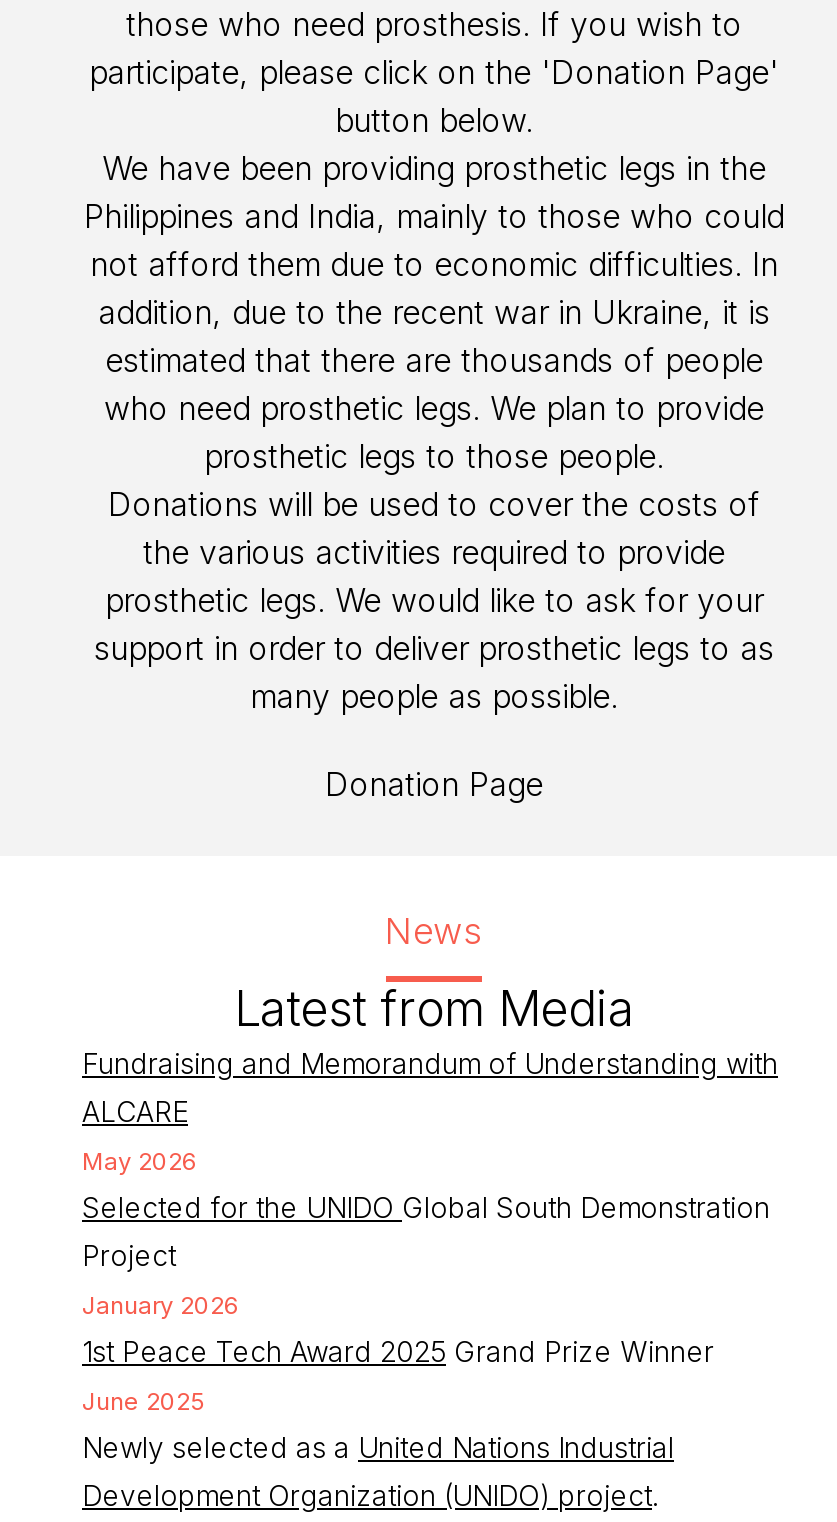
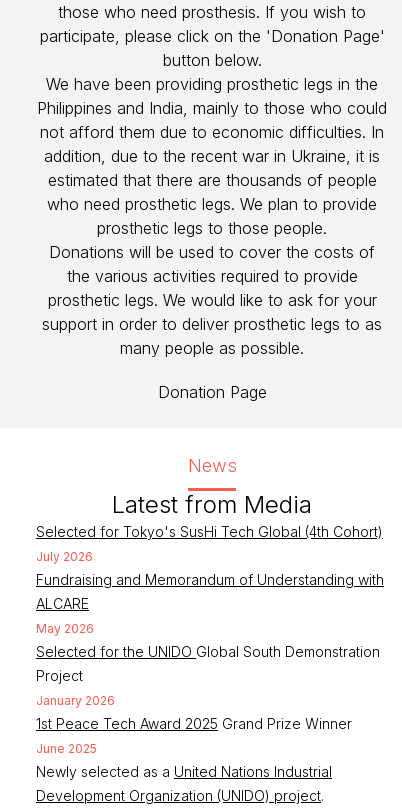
none -> [36,523,383,564] Selected for Tokyo's SusHi Tech Global (4th Cohort) | July 2026

